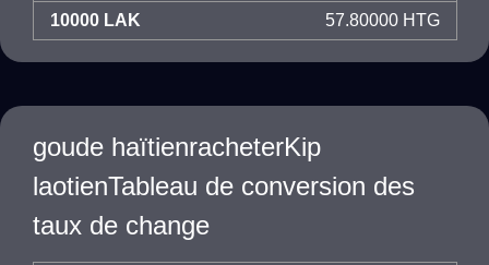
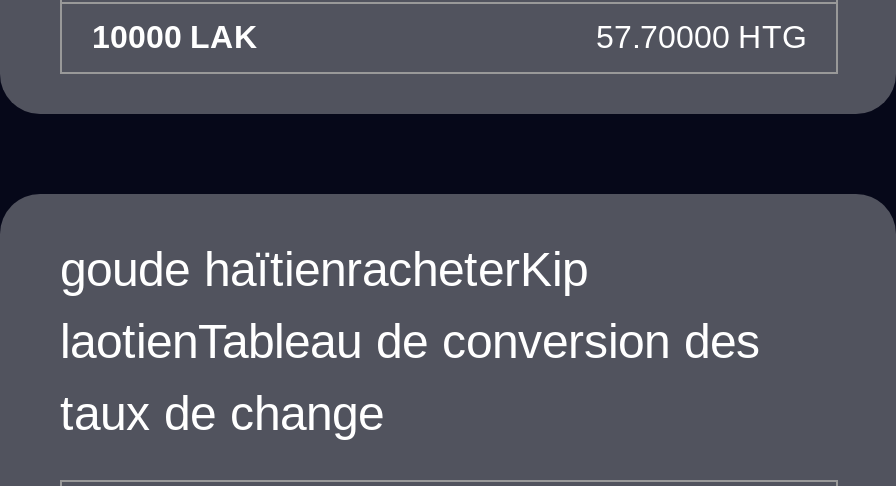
[325,11,440,29] 57.80000 HTG -> [596,20,806,54] 57.70000 HTG

